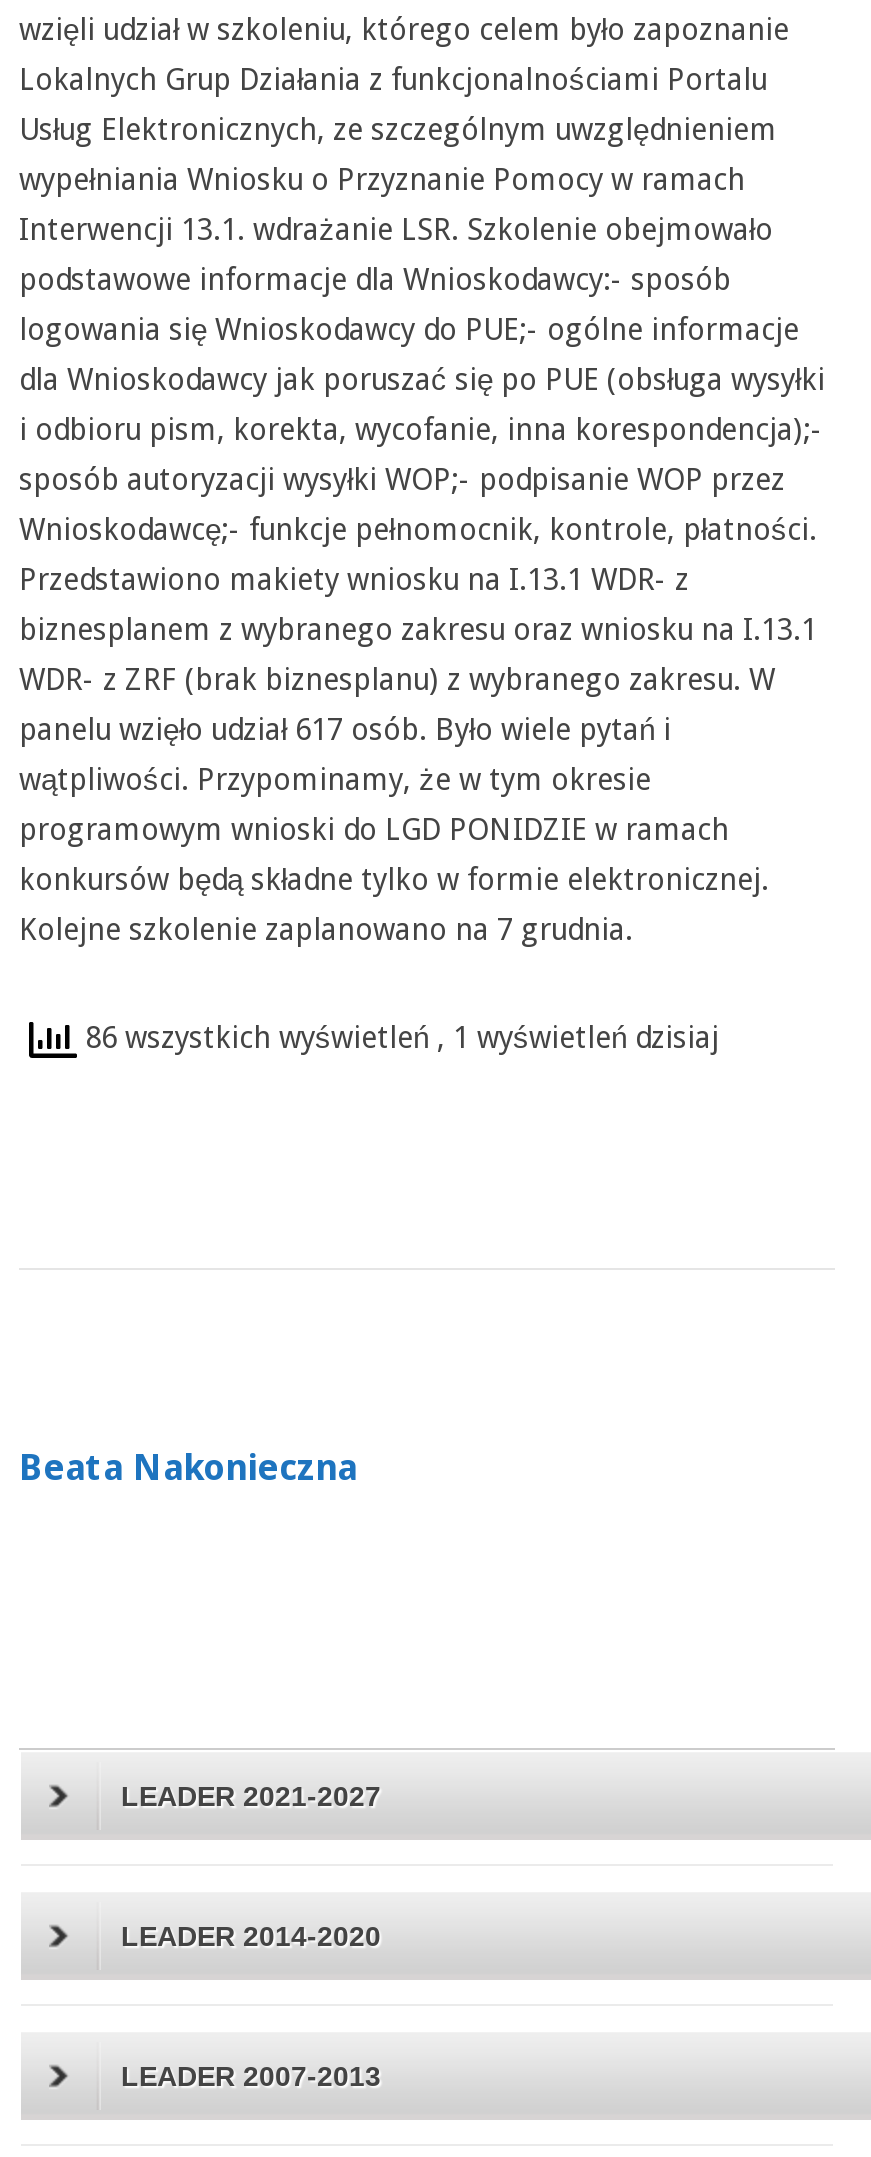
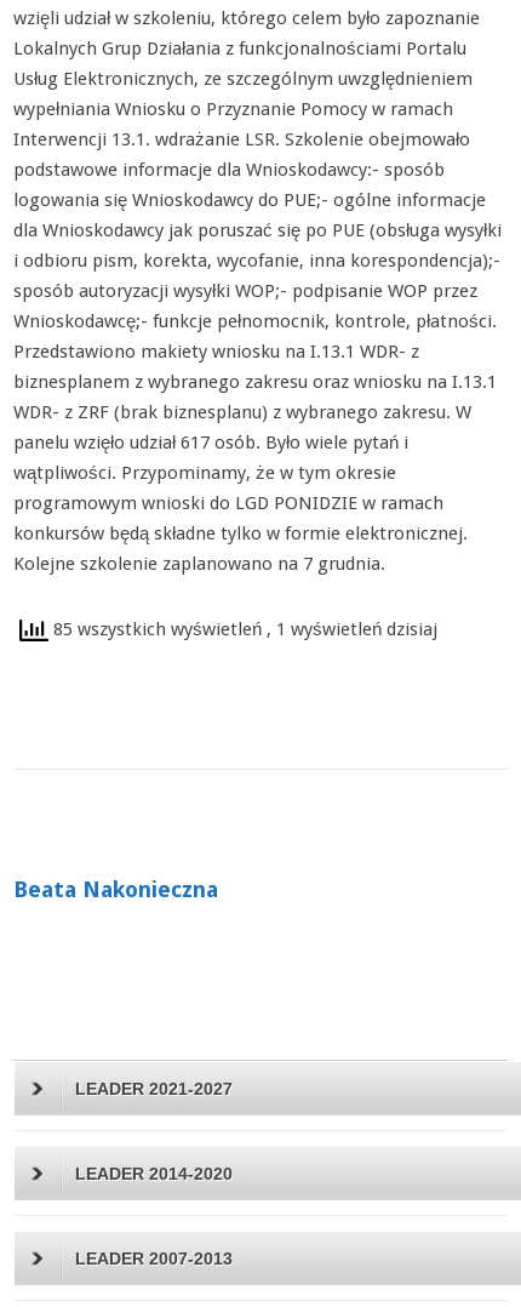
[77,1019,719,1055] 86 wszystkich wyświetleń, 1 wyświetleń dzisiaj -> [48,618,437,640] 85 wszystkich wyświetleń, 1 wyświetleń dzisiaj

